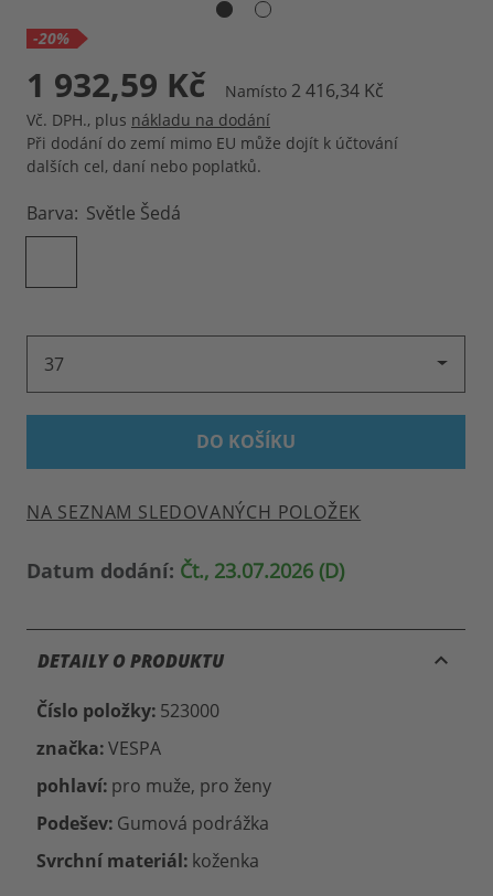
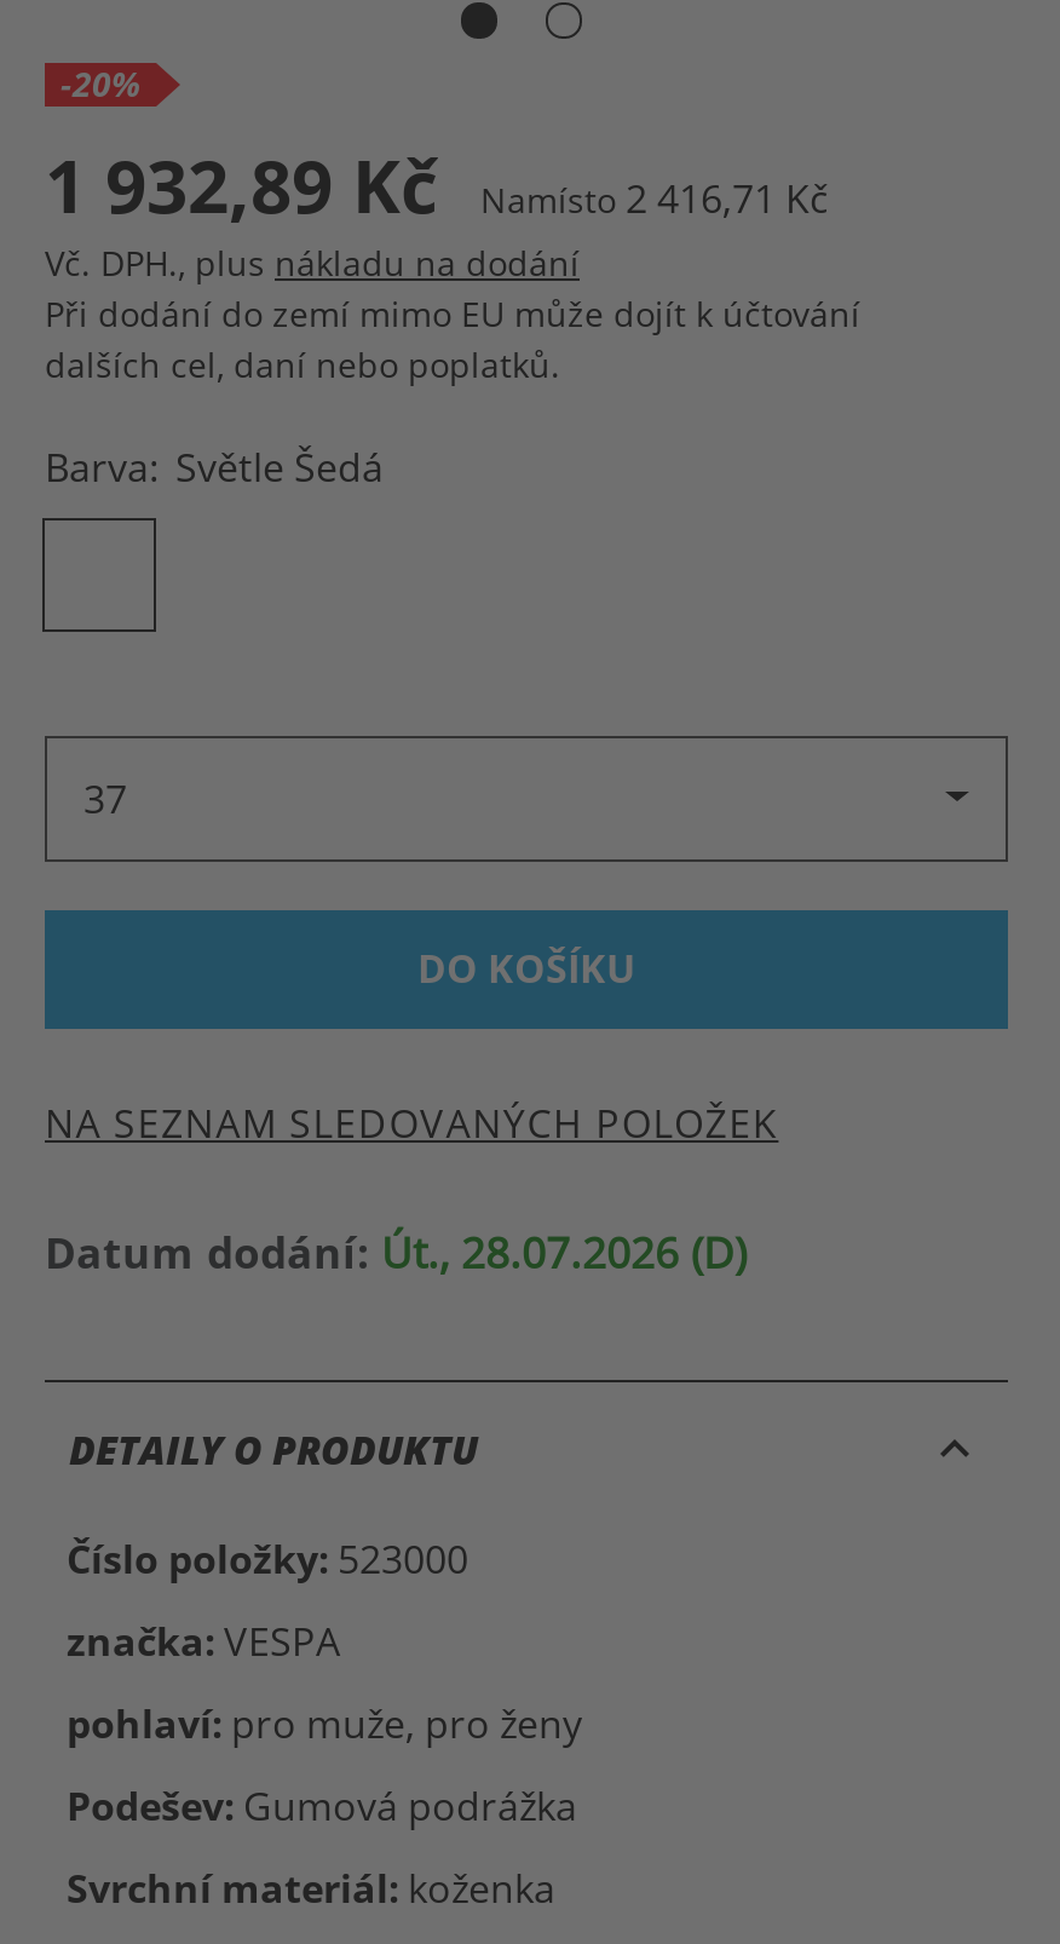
[26,61,205,106] 1 932,59 Kč -> [45,134,437,234] 1 932,89 Kč
[225,78,384,102] Namísto 2 416,34 Kč -> [480,171,829,224] Namísto 2 416,71 Kč
[26,557,344,583] Datum dodání: Čt., 23.07.2026 (D) -> [45,1221,747,1279] Datum dodání: Út., 28.07.2026 (D)

